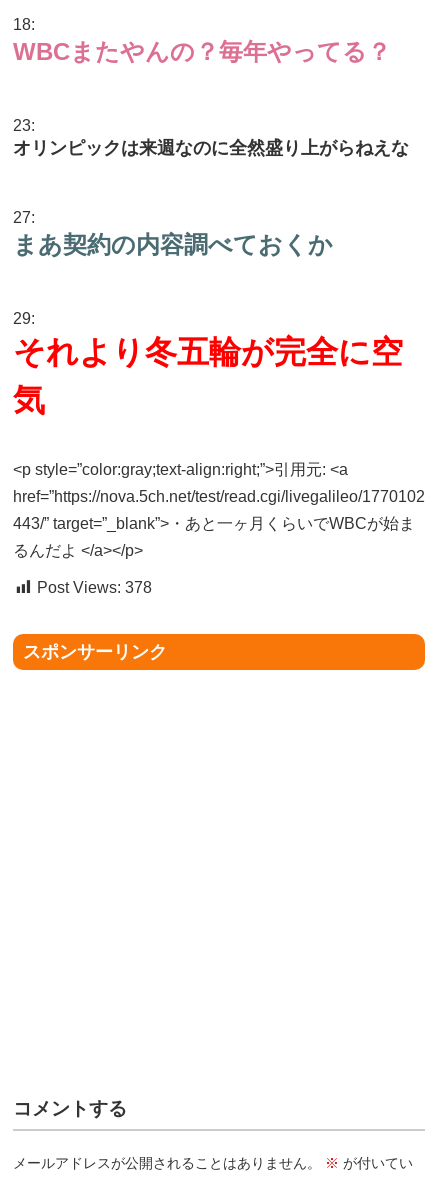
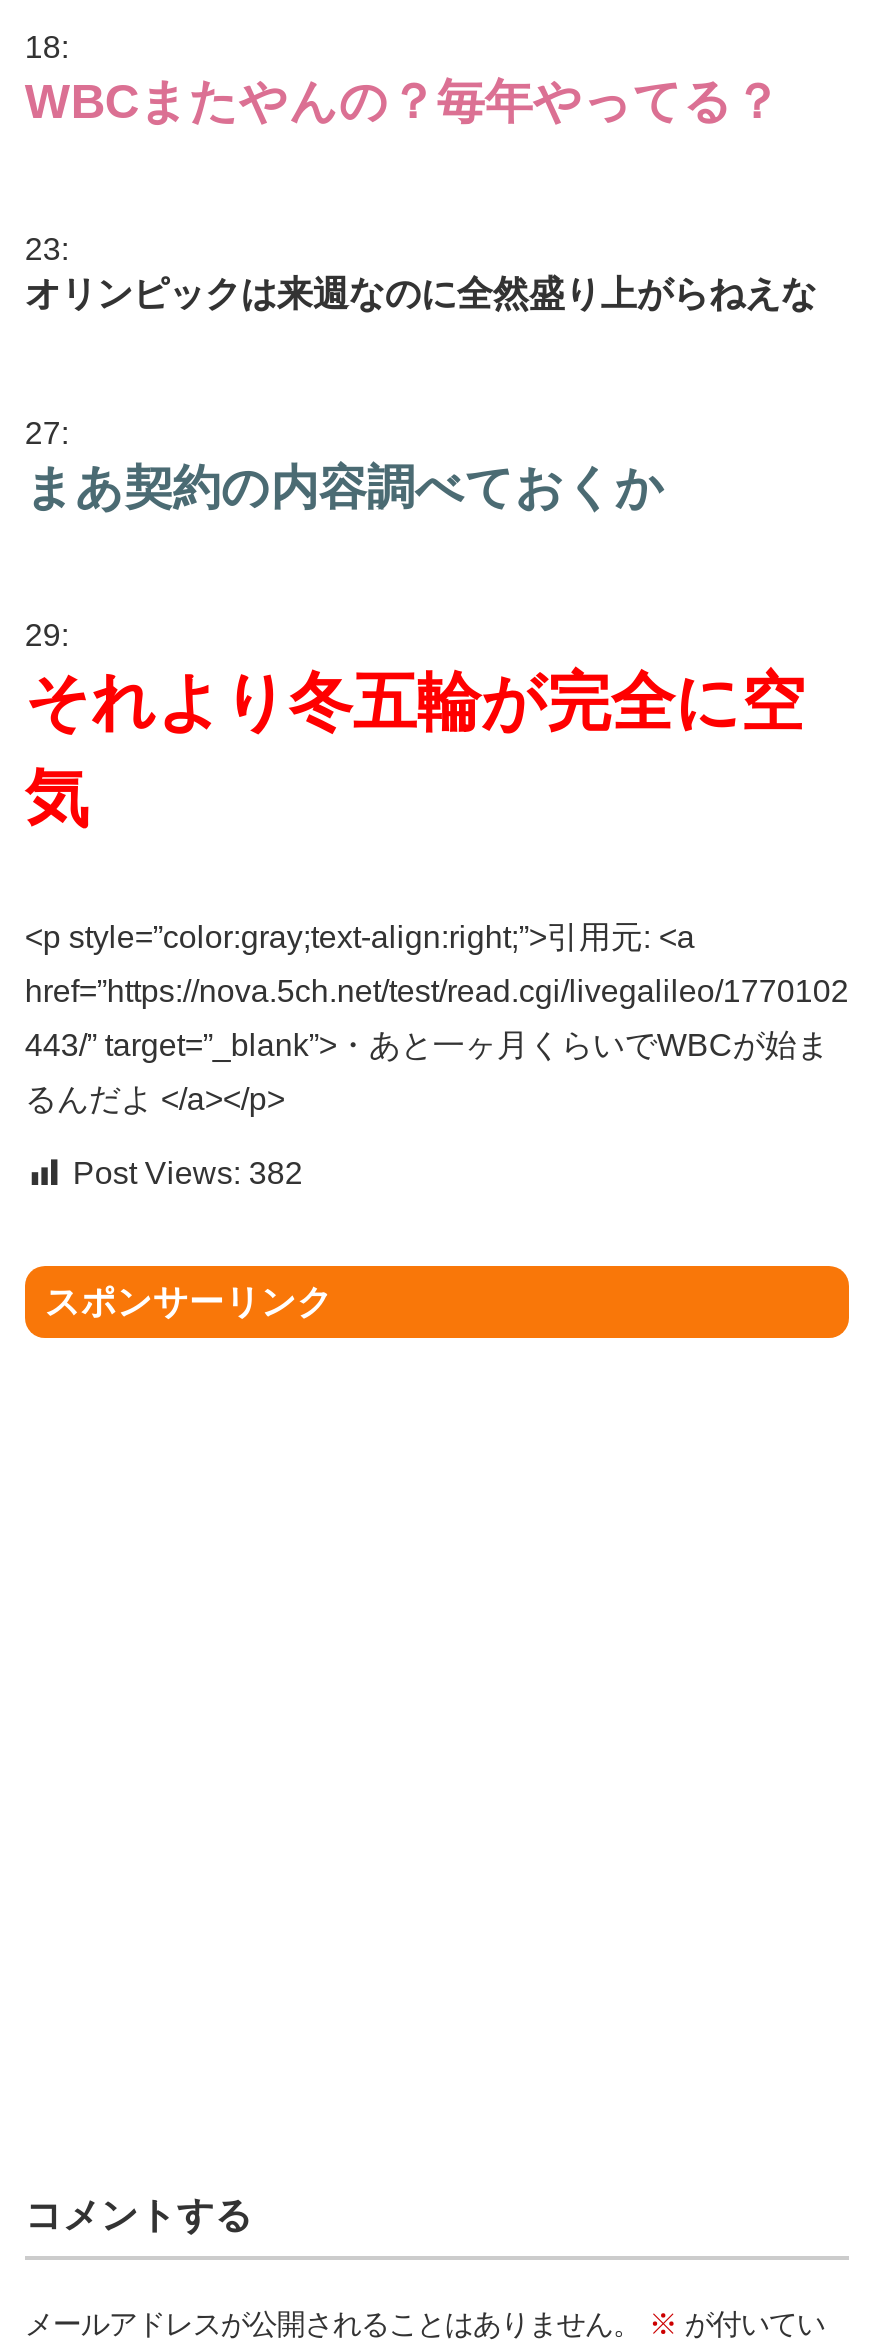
[37,579,152,596] Post Views: 378 -> [73,1157,303,1191] Post Views: 382

